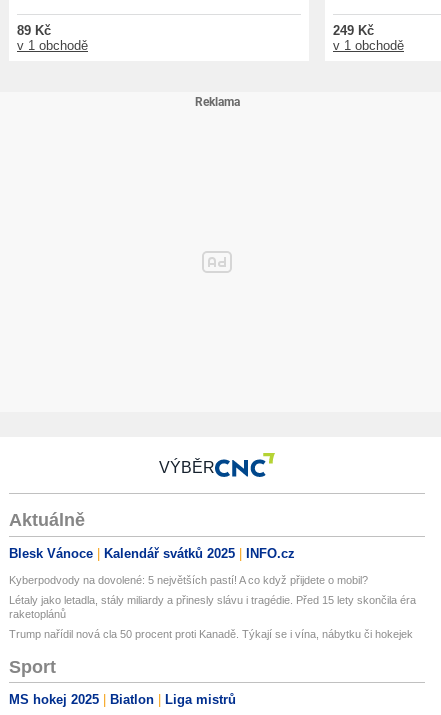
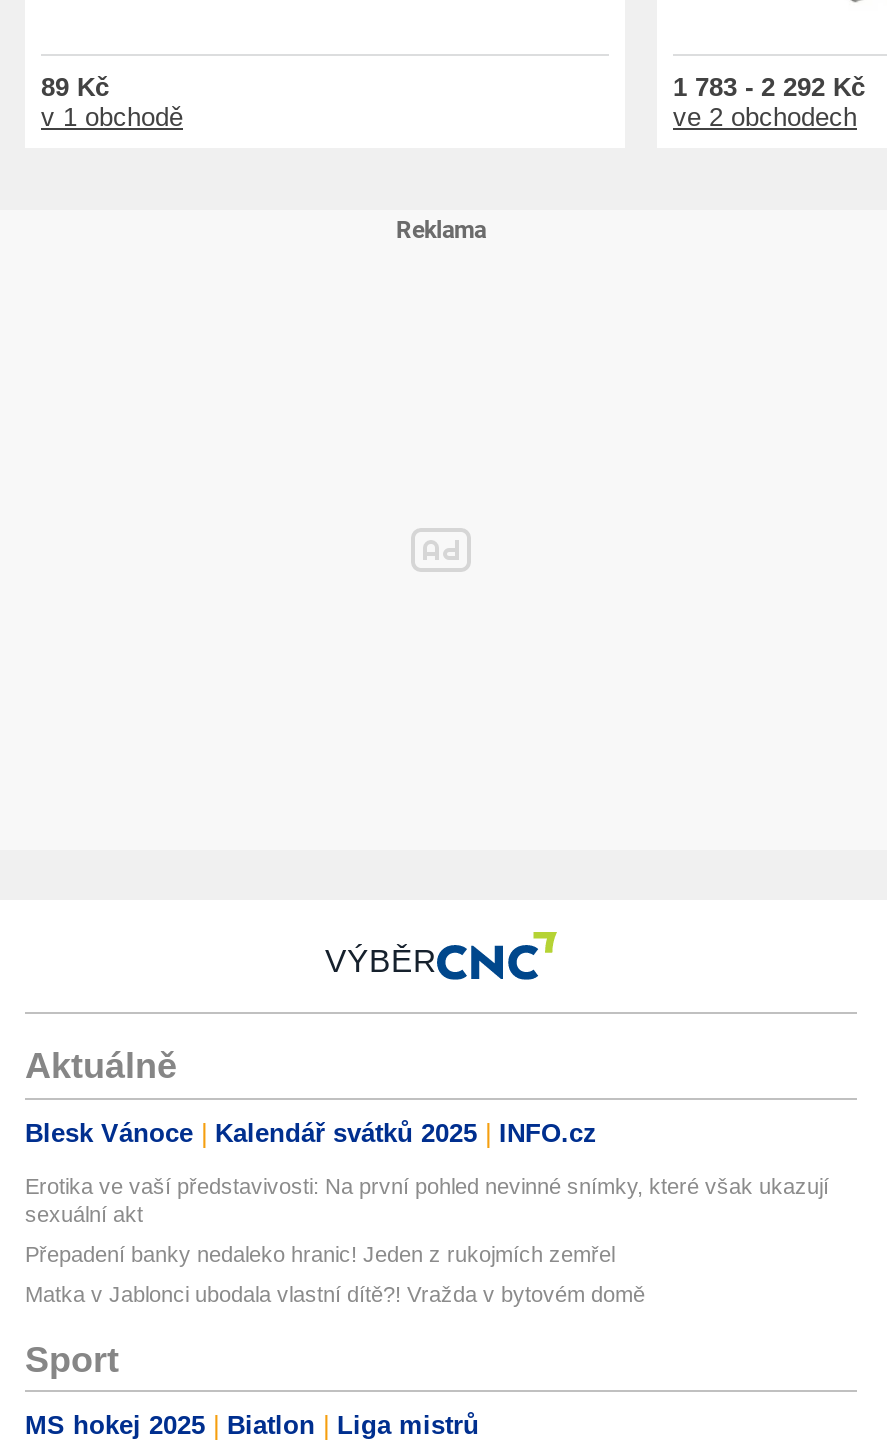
[333,23,404,53] 249 Kč | v 1 obchodě -> [673,72,865,132] 1 783 - 2 292 Kč | ve 2 obchodech
[9,574,368,586] Kyberpodvody na dovolené: 5 největších pastí! A co když přijdete o mobil? -> [25,1174,829,1226] Erotika ve vaší představivosti: Na první pohled nevinné snímky, které však ukazují | sexuální akt
[9,594,416,620] Létaly jako letadla, stály miliardy a přinesly slávu i tragédie. Před 15 lety skončila éra | raketoplánů -> [25,1242,615,1266] Přepadení banky nedaleko hranic! Jeden z rukojmích zemřel
[9,628,413,640] Trump nařídil nová cla 50 procent proti Kanadě. Týkají se i vína, nábytku či hokejek -> [25,1282,645,1306] Matka v Jablonci ubodala vlastní dítě?! Vražda v bytovém domě

